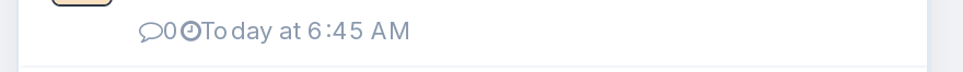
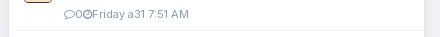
[163,15,410,46] 0 Today at 6:45 AM -> [75,7,189,21] 0 Friday a31 7:51 AM

